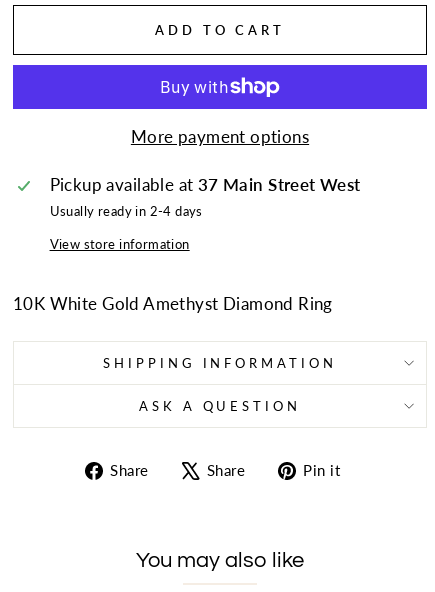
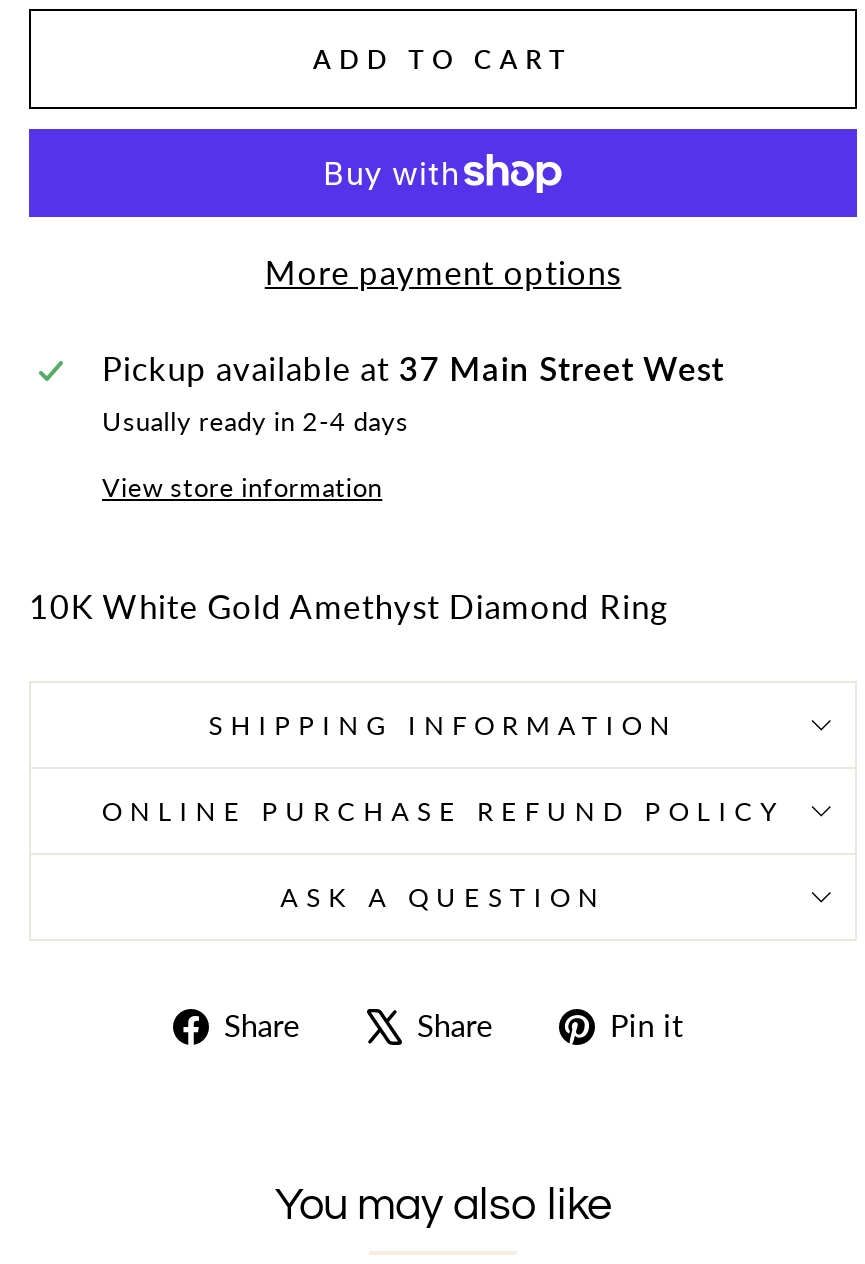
none -> [102,794,784,826] ONLINE PURCHASE REFUND POLICY

